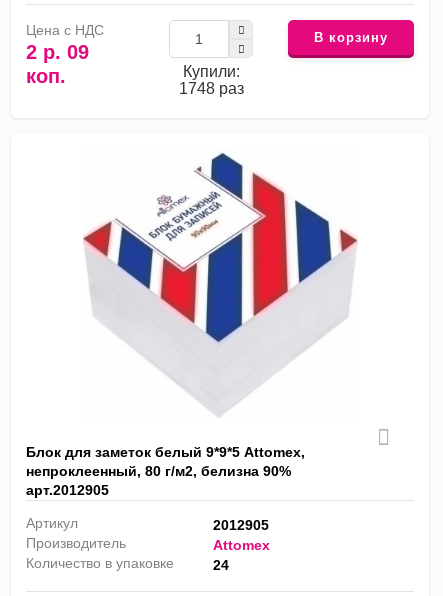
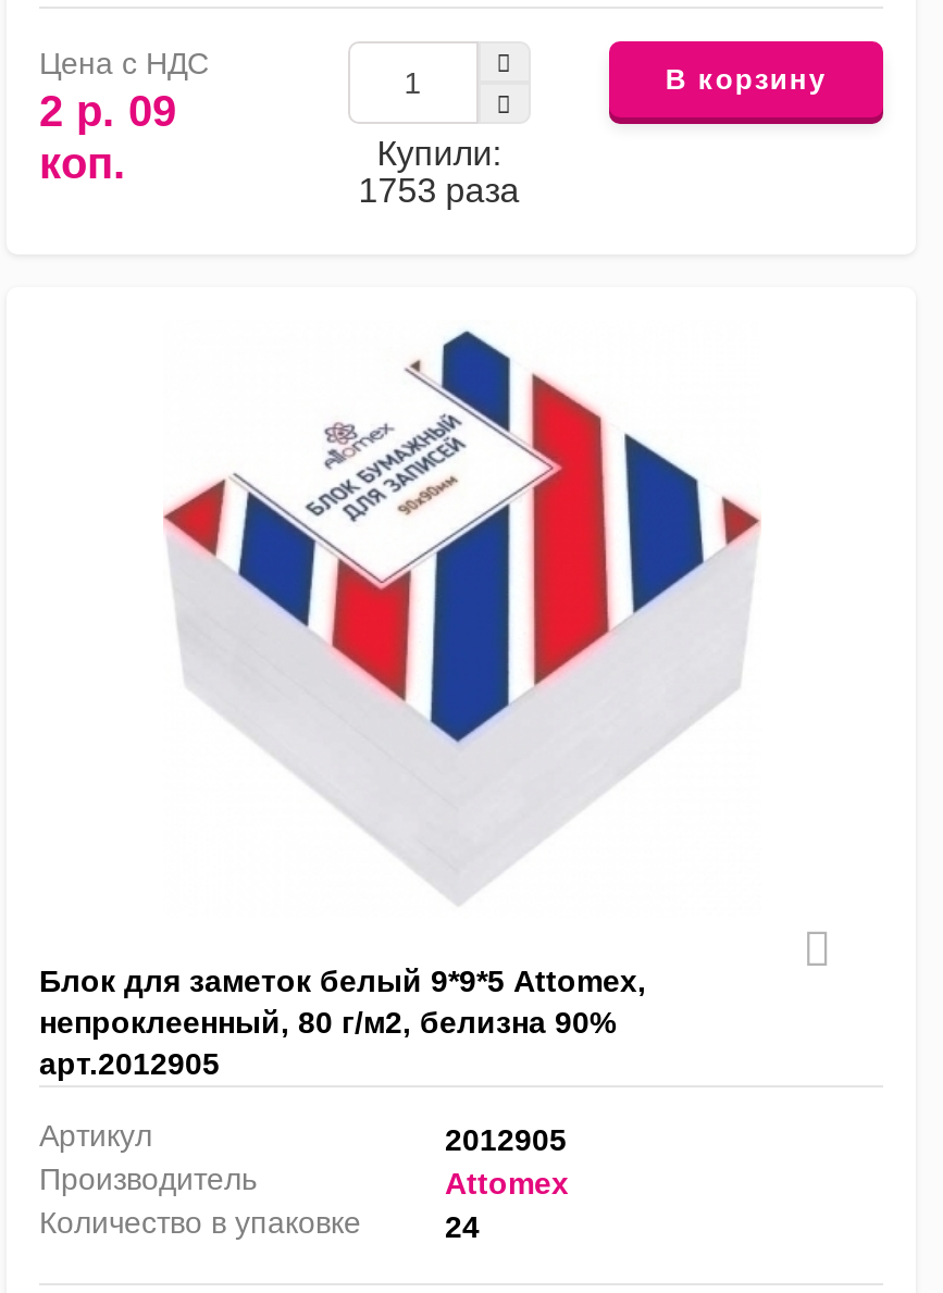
[179,80,244,97] 1748 раз -> [358,172,519,209] 1753 раза

